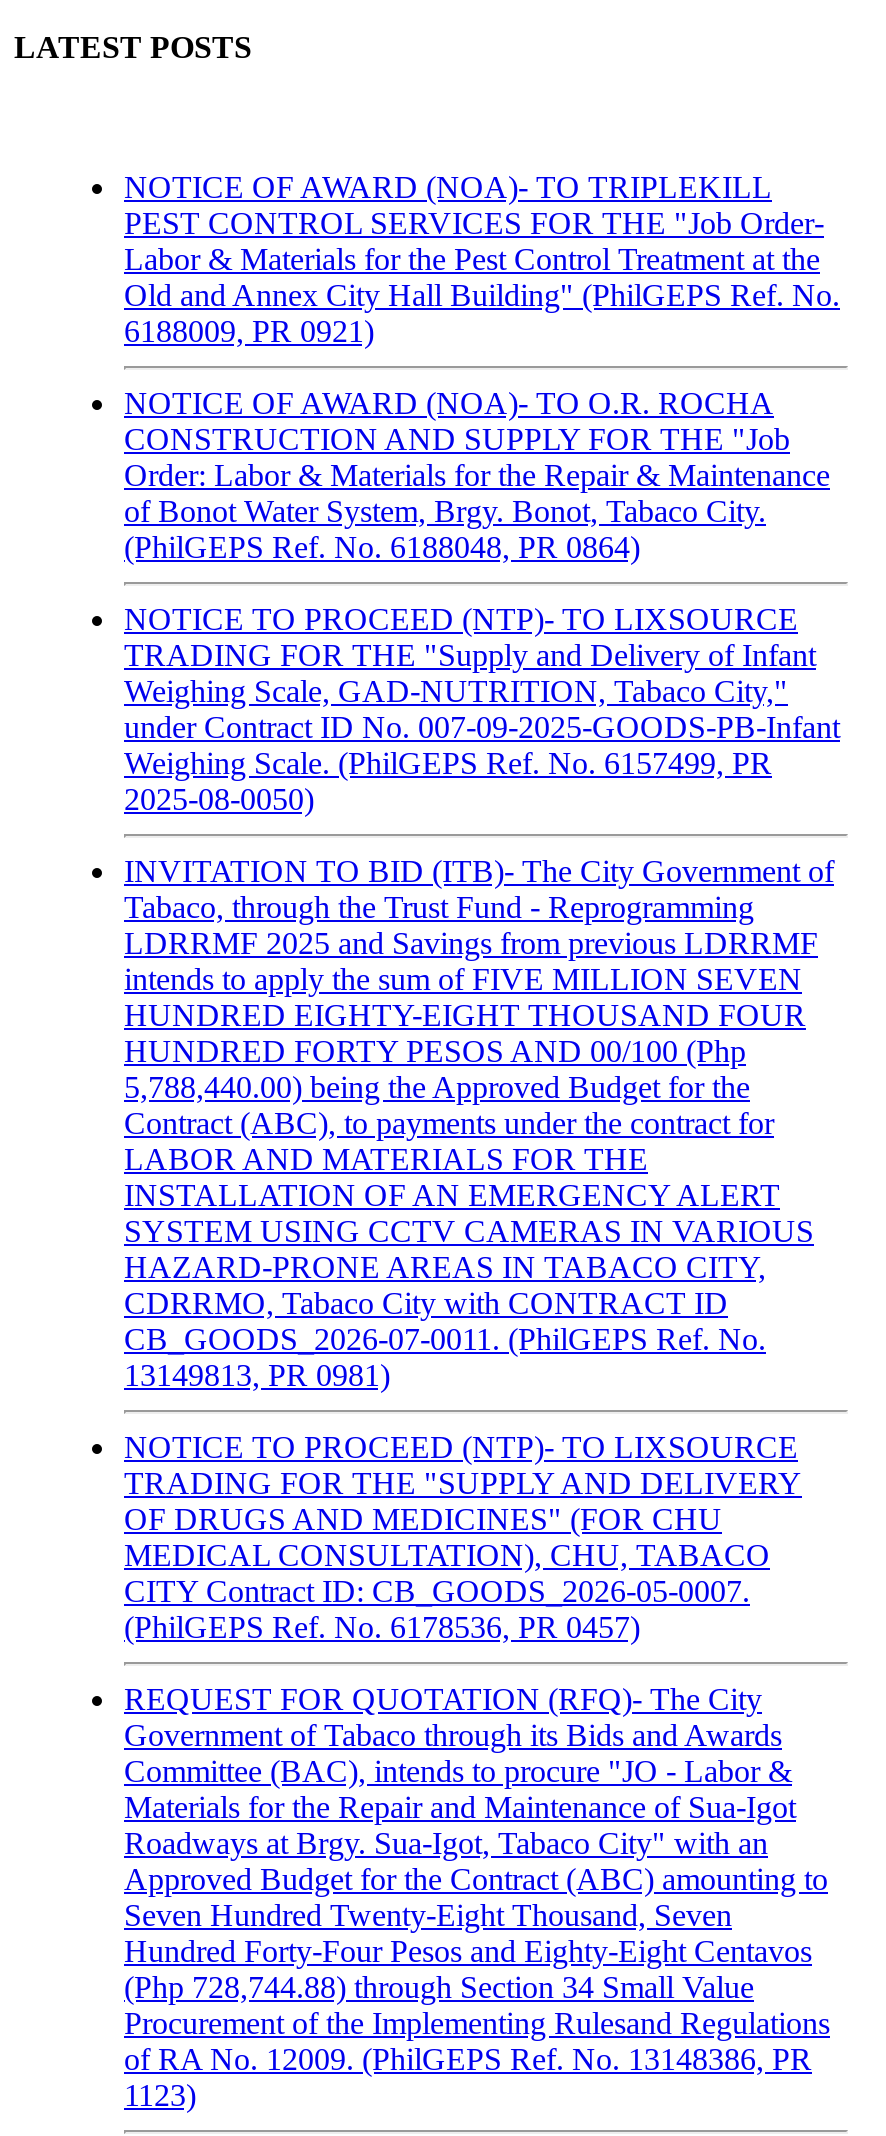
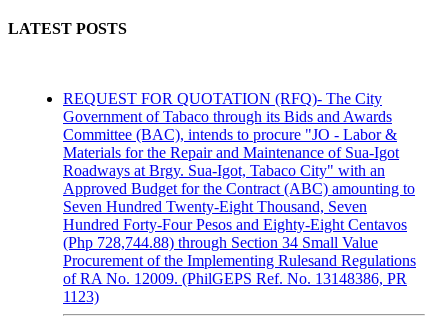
[124,170,840,1644] NOTICE OF AWARD (NOA)- TO TRIPLEKILL | PEST CONTROL SERVICES FOR THE "Job Order- | Labor & Materials for the Pest Control Treatment at the | Old and Annex City Hall Building" (PhilGEPS Ref. No. | 6188009, PR 0921) | NOTICE OF AWARD (NOA)- TO O.R. ROCHA | CONSTRUCTION AND SUPPLY FOR THE "Job | Order: Labor & Materials for the Repair & Maintenance | of Bonot Water System, Brgy. Bonot, Tabaco City. | (PhilGEPS Ref. No. 6188048, PR 0864) | NOTICE TO PROCEED (NTP)- TO LIXSOURCE | TRADING FOR THE "Supply and Delivery of Infant | Weighing Scale, GAD-NUTRITION, Tabaco City," | under Contract ID No. 007-09-2025-GOODS-PB-Infant | Weighing Scale. (PhilGEPS Ref. No. 6157499, PR | 2025-08-0050) | INVITATION TO BID (ITB)- The City Government of | Tabaco, through the Trust Fund - Reprogramming | LDRRMF 2025 and Savings from previous LDRRMF | intends to apply the sum of FIVE MILLION SEVEN | HUNDRED EIGHTY-EIGHT THOUSAND FOUR | HUNDRED FORTY PESOS AND 00/100 (Php | 5,788,440.00) being the Approved Budget for the | Contract (ABC), to payments under the contract for | LABOR AND MATERIALS FOR THE | INSTALLATION OF AN EMERGENCY ALERT | SYSTEM USING CCTV CAMERAS IN VARIOUS | HAZARD-PRONE AREAS IN TABACO CITY, | CDRRMO, Tabaco City with CONTRACT ID | CB_GOODS_2026-07-0011. (PhilGEPS Ref. No. | 13149813, PR 0981) | NOTICE TO PROCEED (NTP)- TO LIXSOURCE | TRADING FOR THE "SUPPLY AND DELIVERY | OF DRUGS AND MEDICINES" (FOR CHU | MEDICAL CONSULTATION), CHU, TABACO | CITY Contract ID: CB_GOODS_2026-05-0007. | (PhilGEPS Ref. No. 6178536, PR 0457) -> none

